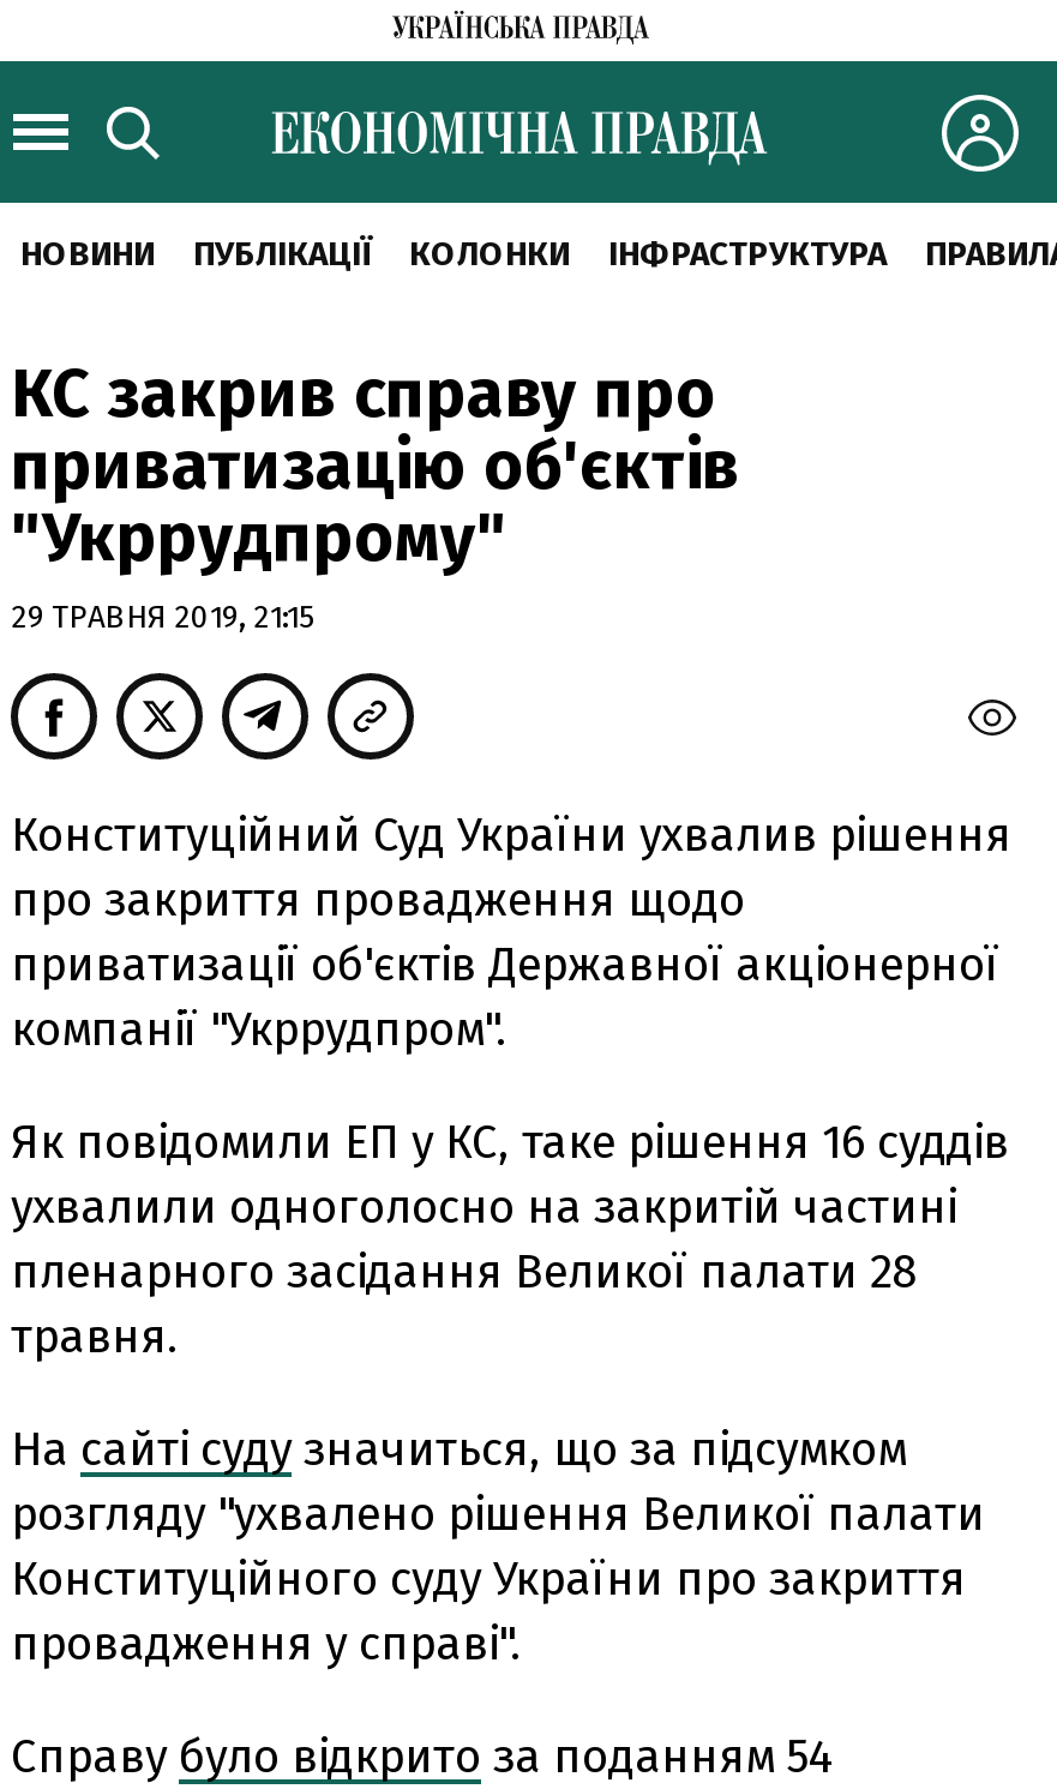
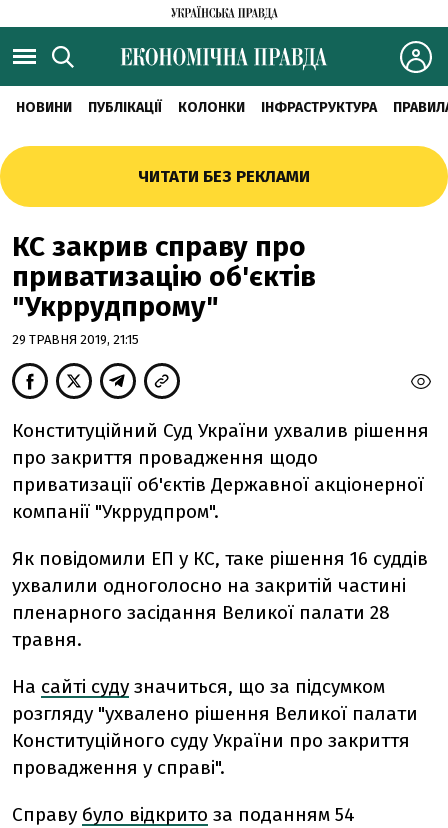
none -> [138,166,310,187] ЧИТАТИ БЕЗ РЕКЛАМИ

